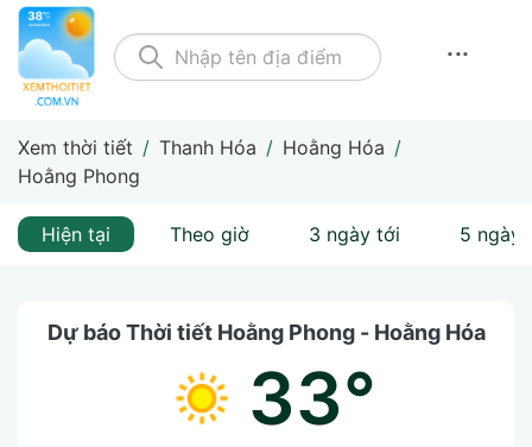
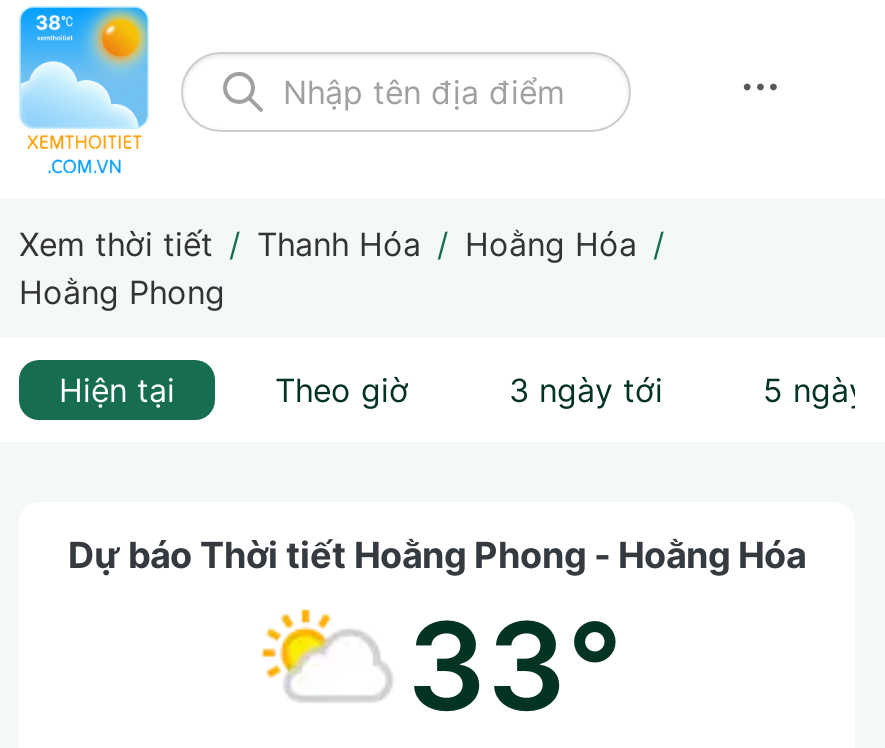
[163,365,239,426] [image] -> [261,608,393,710] [image]

